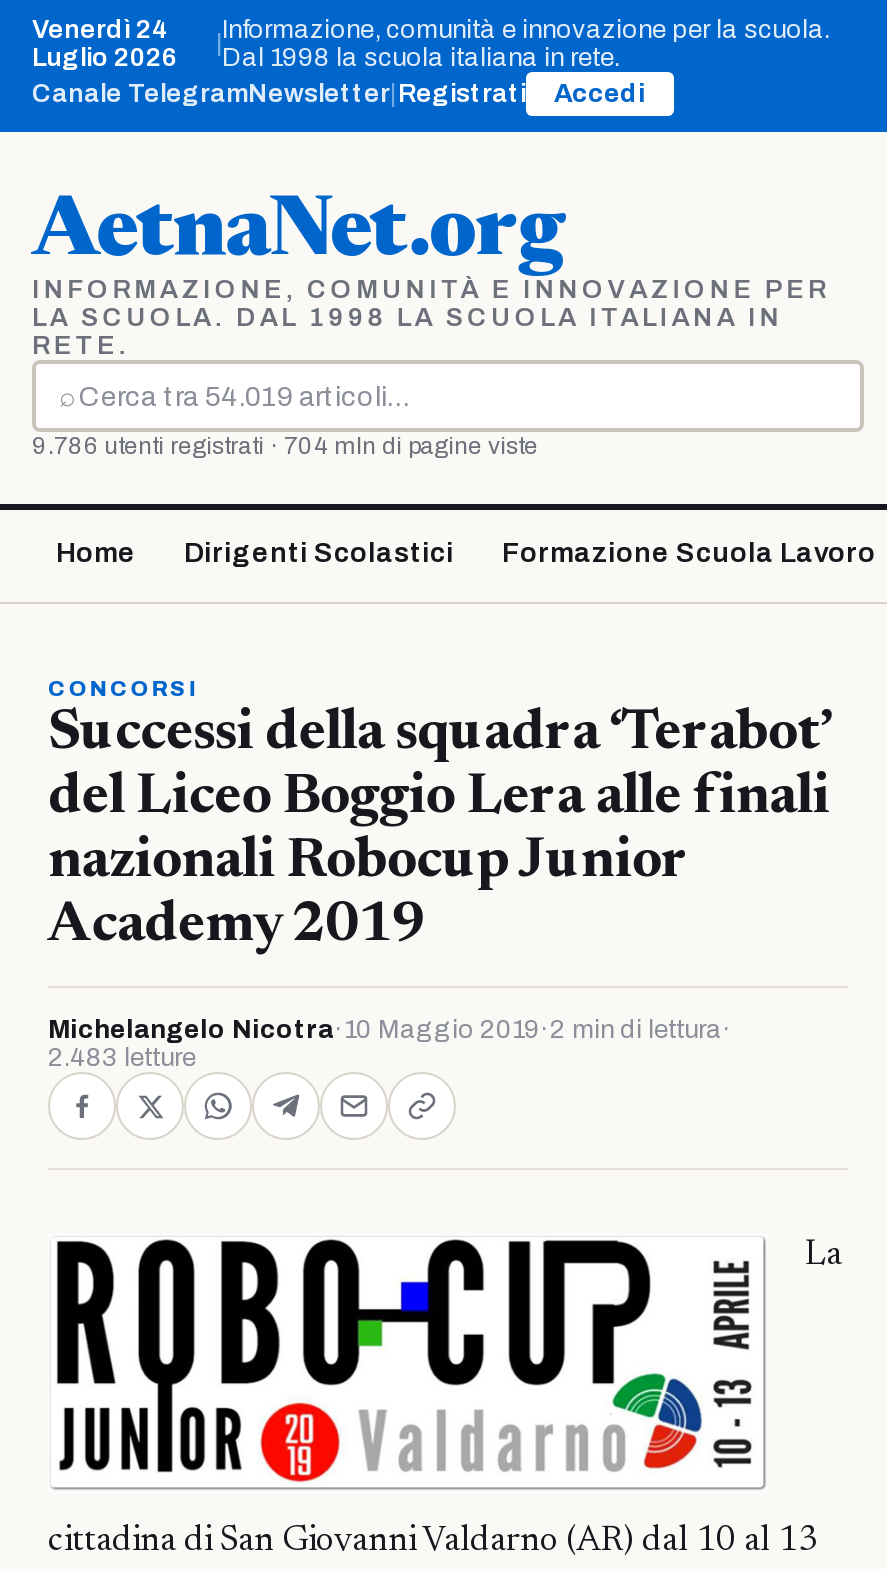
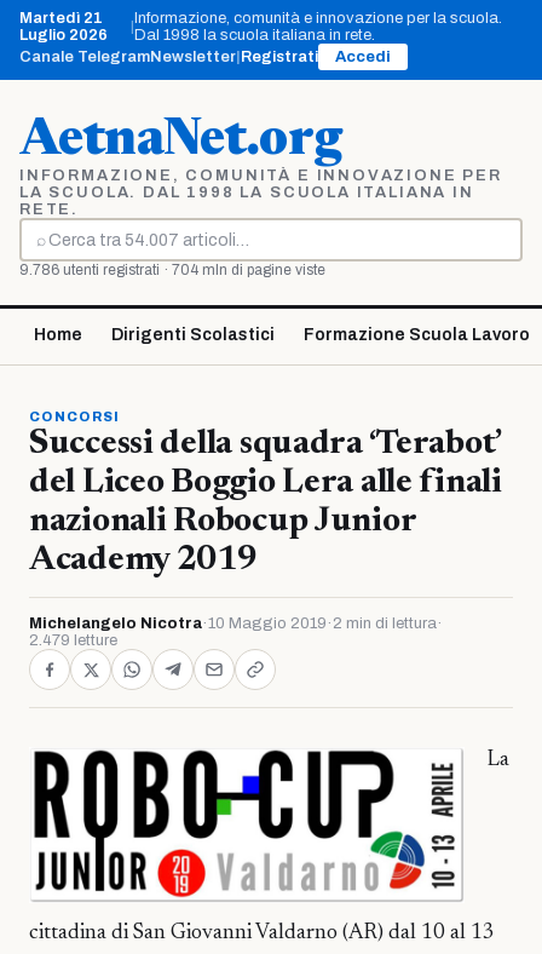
[32,16,170,44] Venerdì 24 -> [19,10,103,27] Martedì 21
[48,1044,196,1072] 2.483 letture -> [29,632,117,649] 2.479 letture

